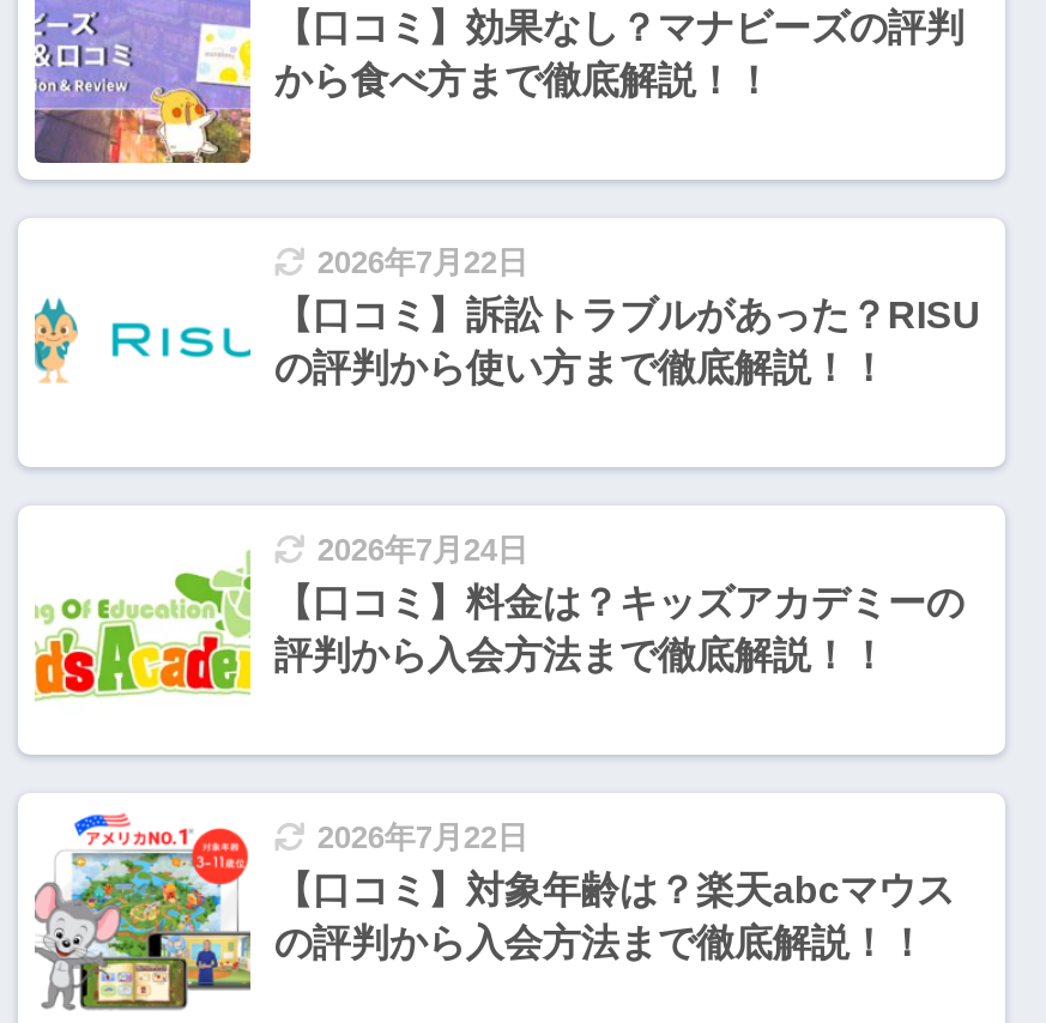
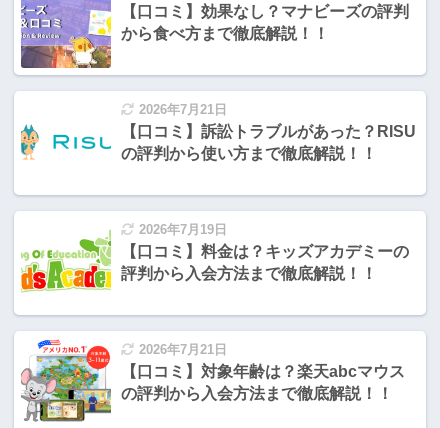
[317,244,528,280] 2026年7月22日 -> [139,102,227,117] 2026年7月21日
[317,532,528,568] 2026年7月24日 -> [139,222,227,237] 2026年7月19日
[317,820,528,856] 2026年7月22日 -> [139,342,227,357] 2026年7月21日

